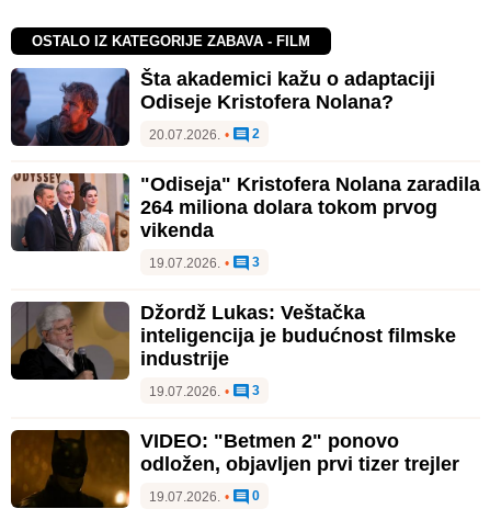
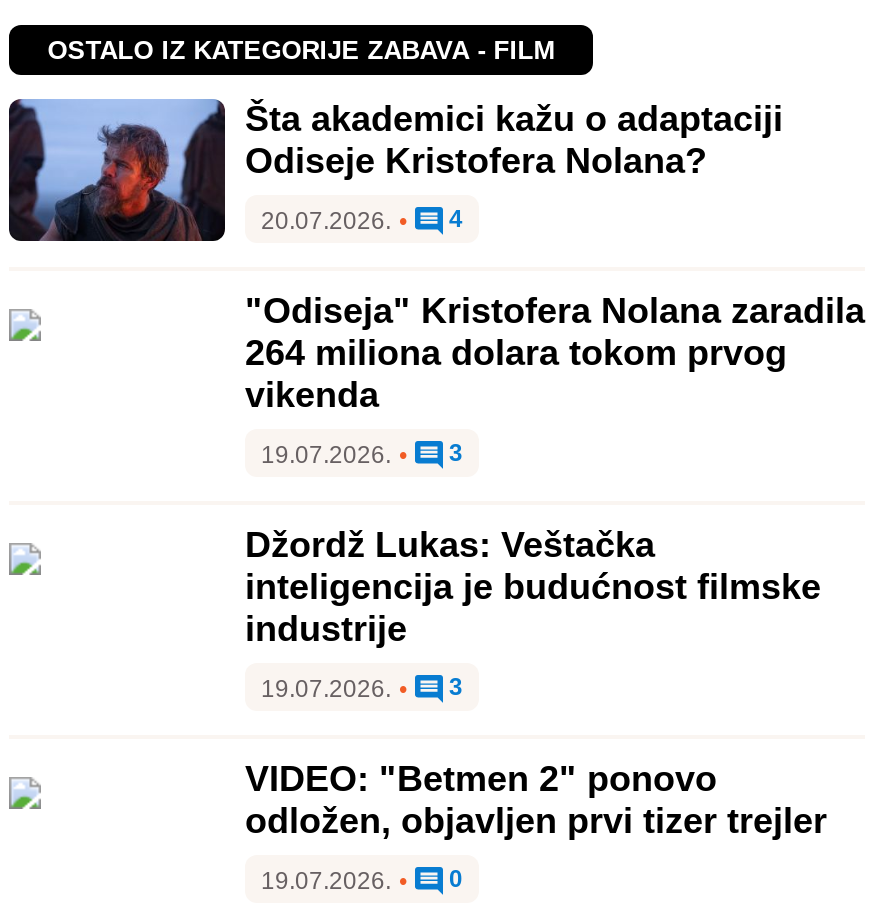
[149,126,260,142] 20.07.2026. • 2 -> [261,205,463,234] 20.07.2026. • 4
[10,172,130,252] [image] -> none
[10,301,130,381] [image] -> none
[10,429,130,509] [image] -> none

